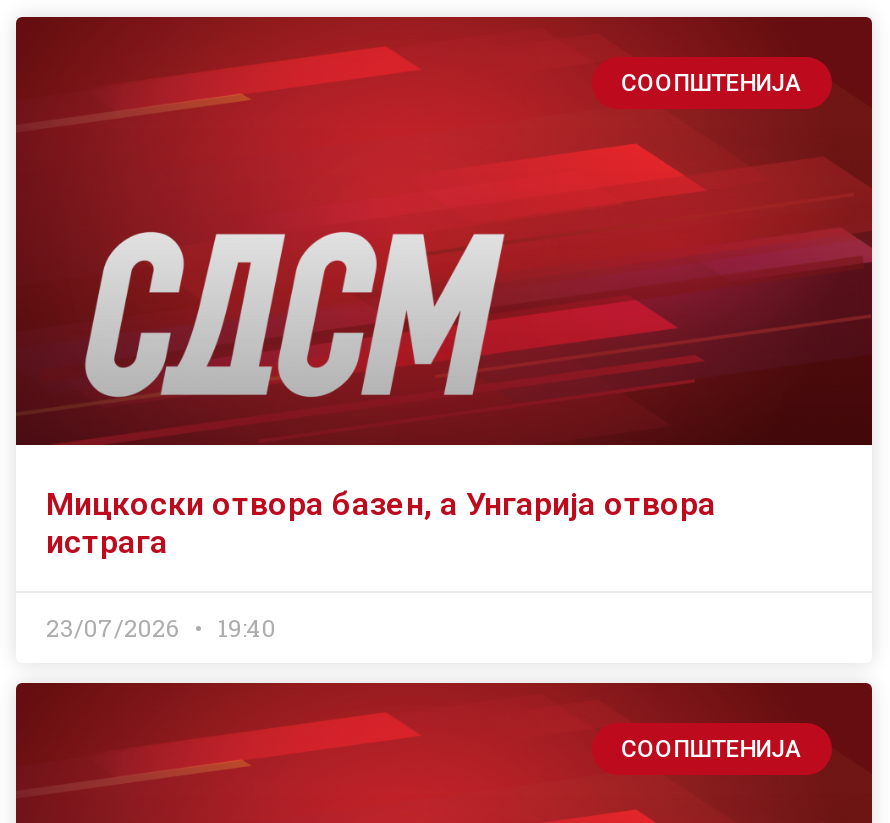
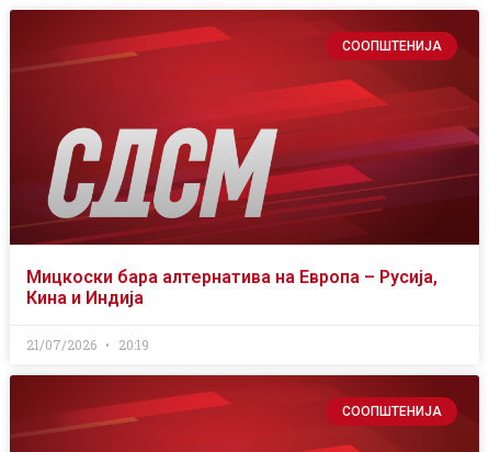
[46,485,716,561] Мицкоски отвора базен, а Унгарија отвора | истрага -> [26,266,437,308] Мицкоски бара алтернатива на Европа – Русија, | Кина и Индија
[46,611,276,643] 23/07/2026 | 19:40 -> [26,335,149,353] 21/07/2026 | 20:19

